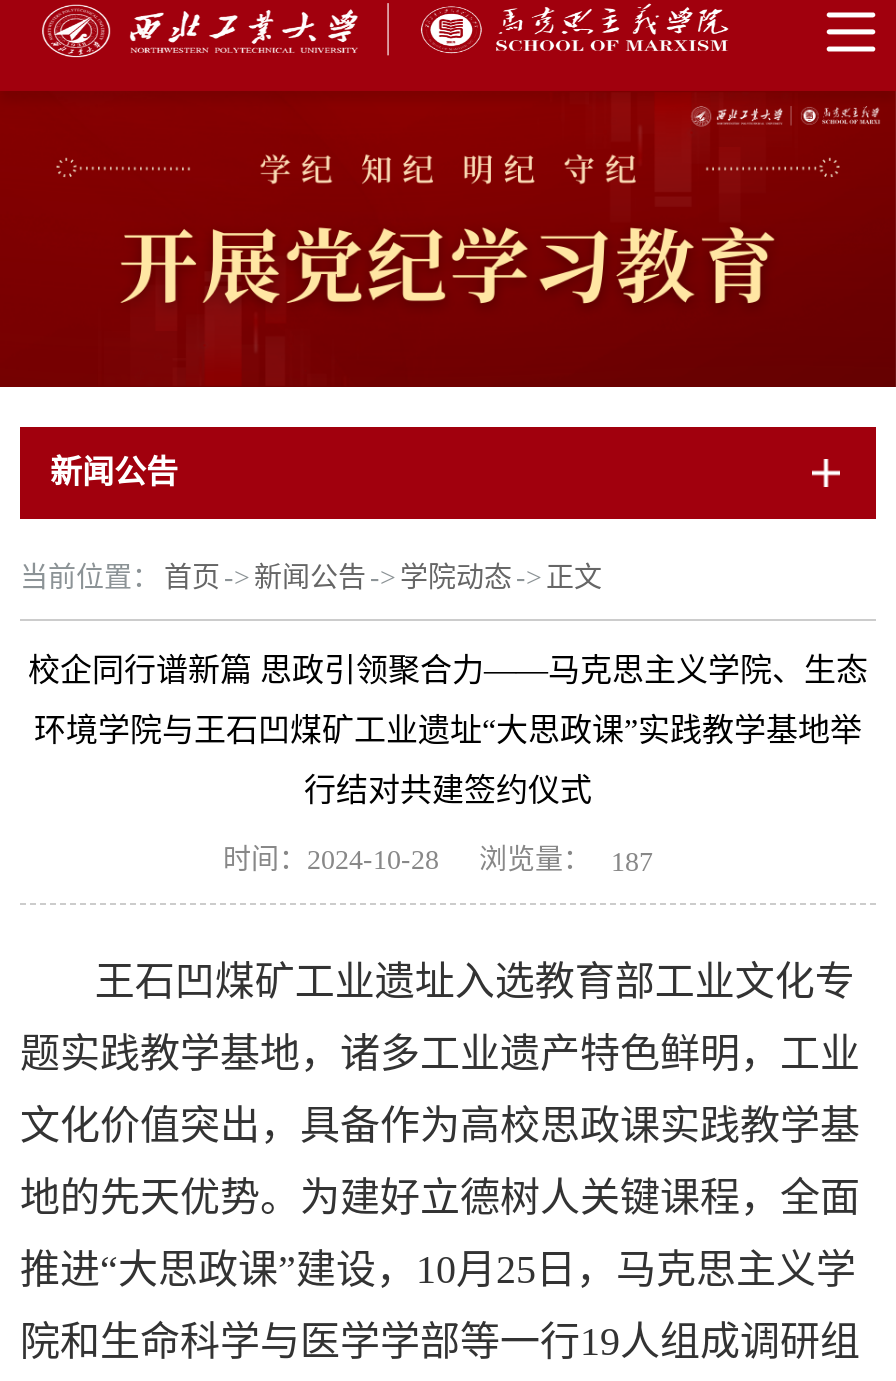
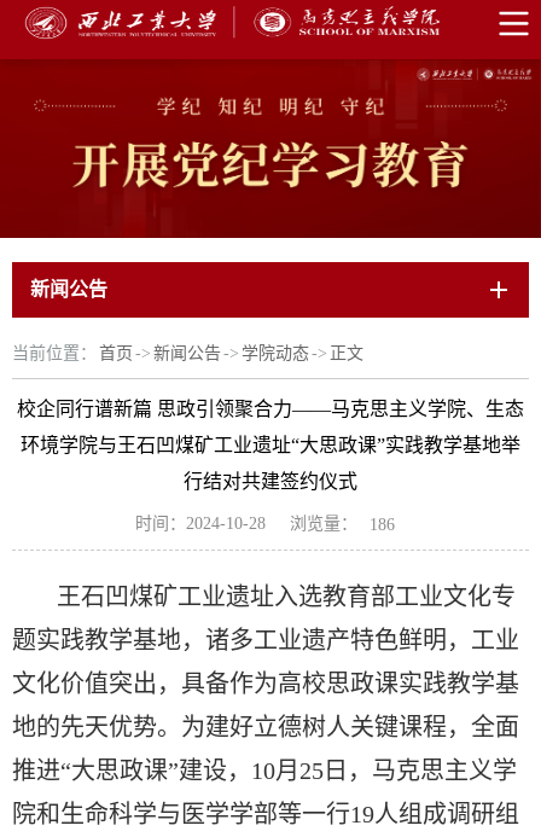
[223,845,653,876] 时间：2024-10-28 浏览量： 187 -> [135,514,394,533] 时间：2024-10-28 浏览量： 186

